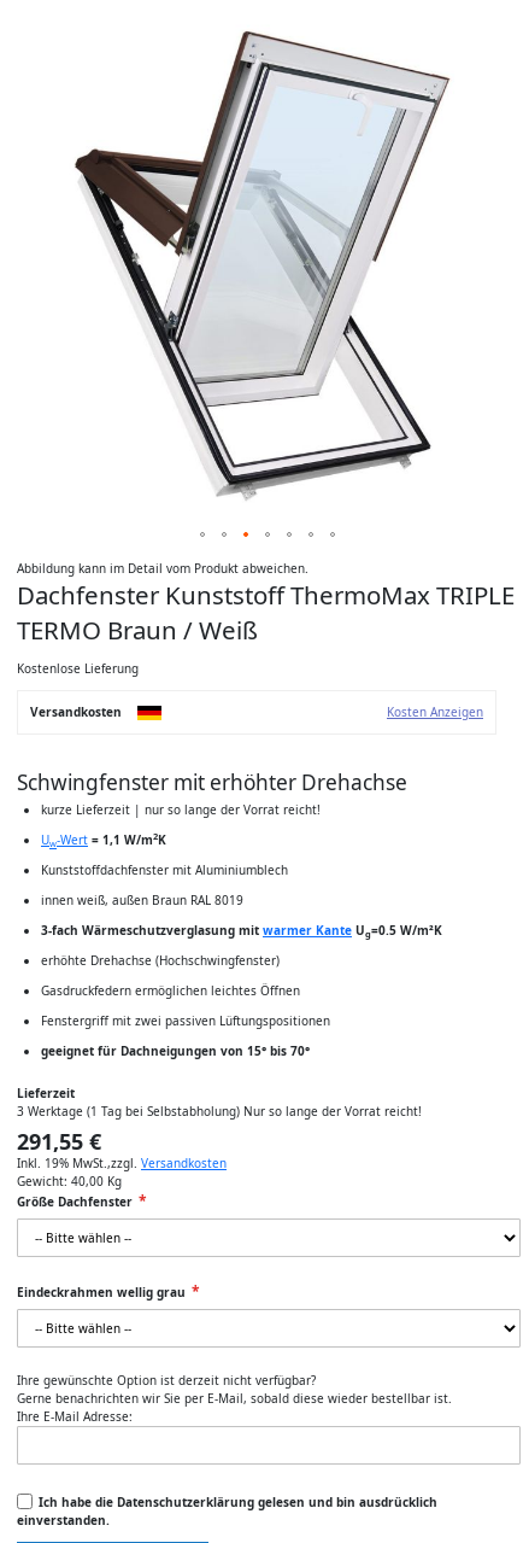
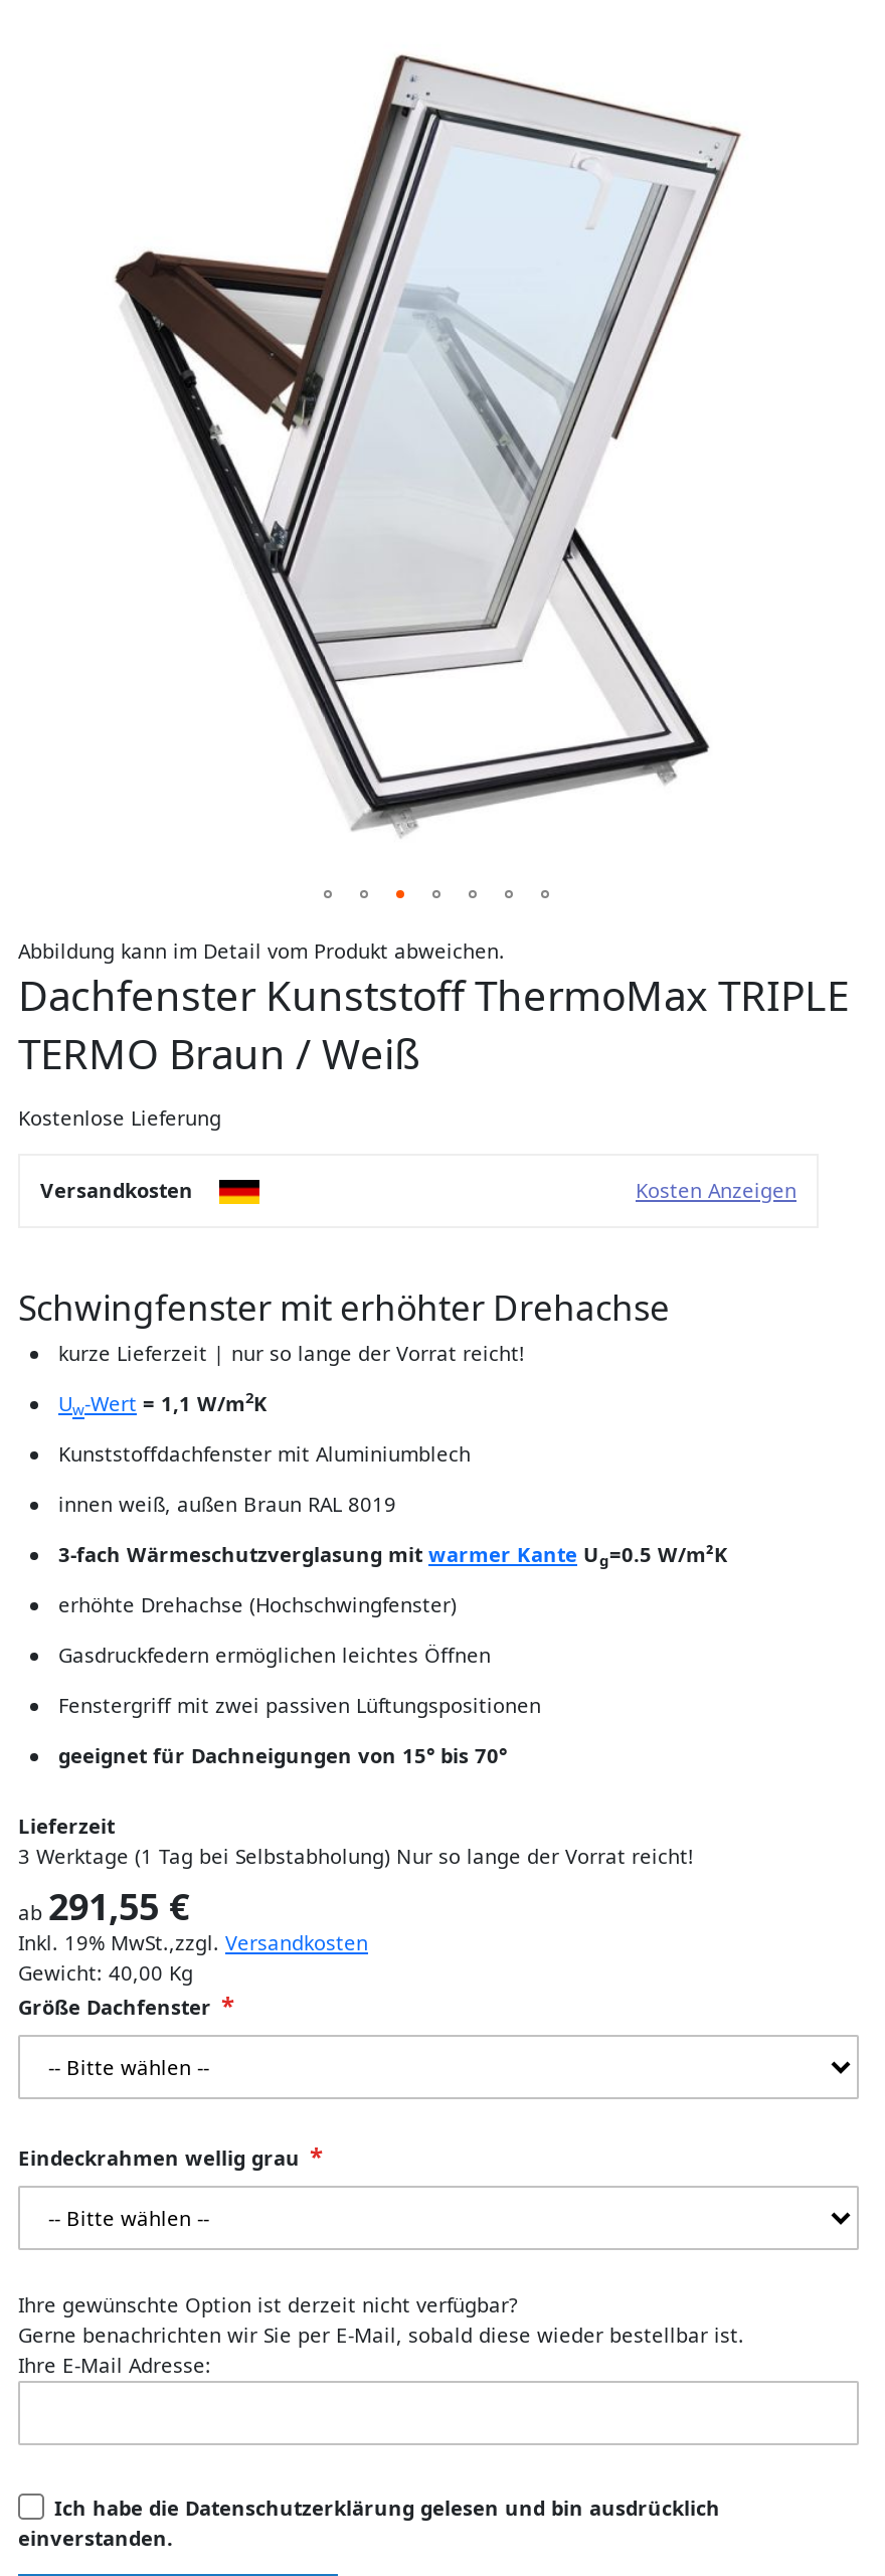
[17,1127,101,1156] 291,55 € -> [18,1882,189,1930] ab 291,55 €

